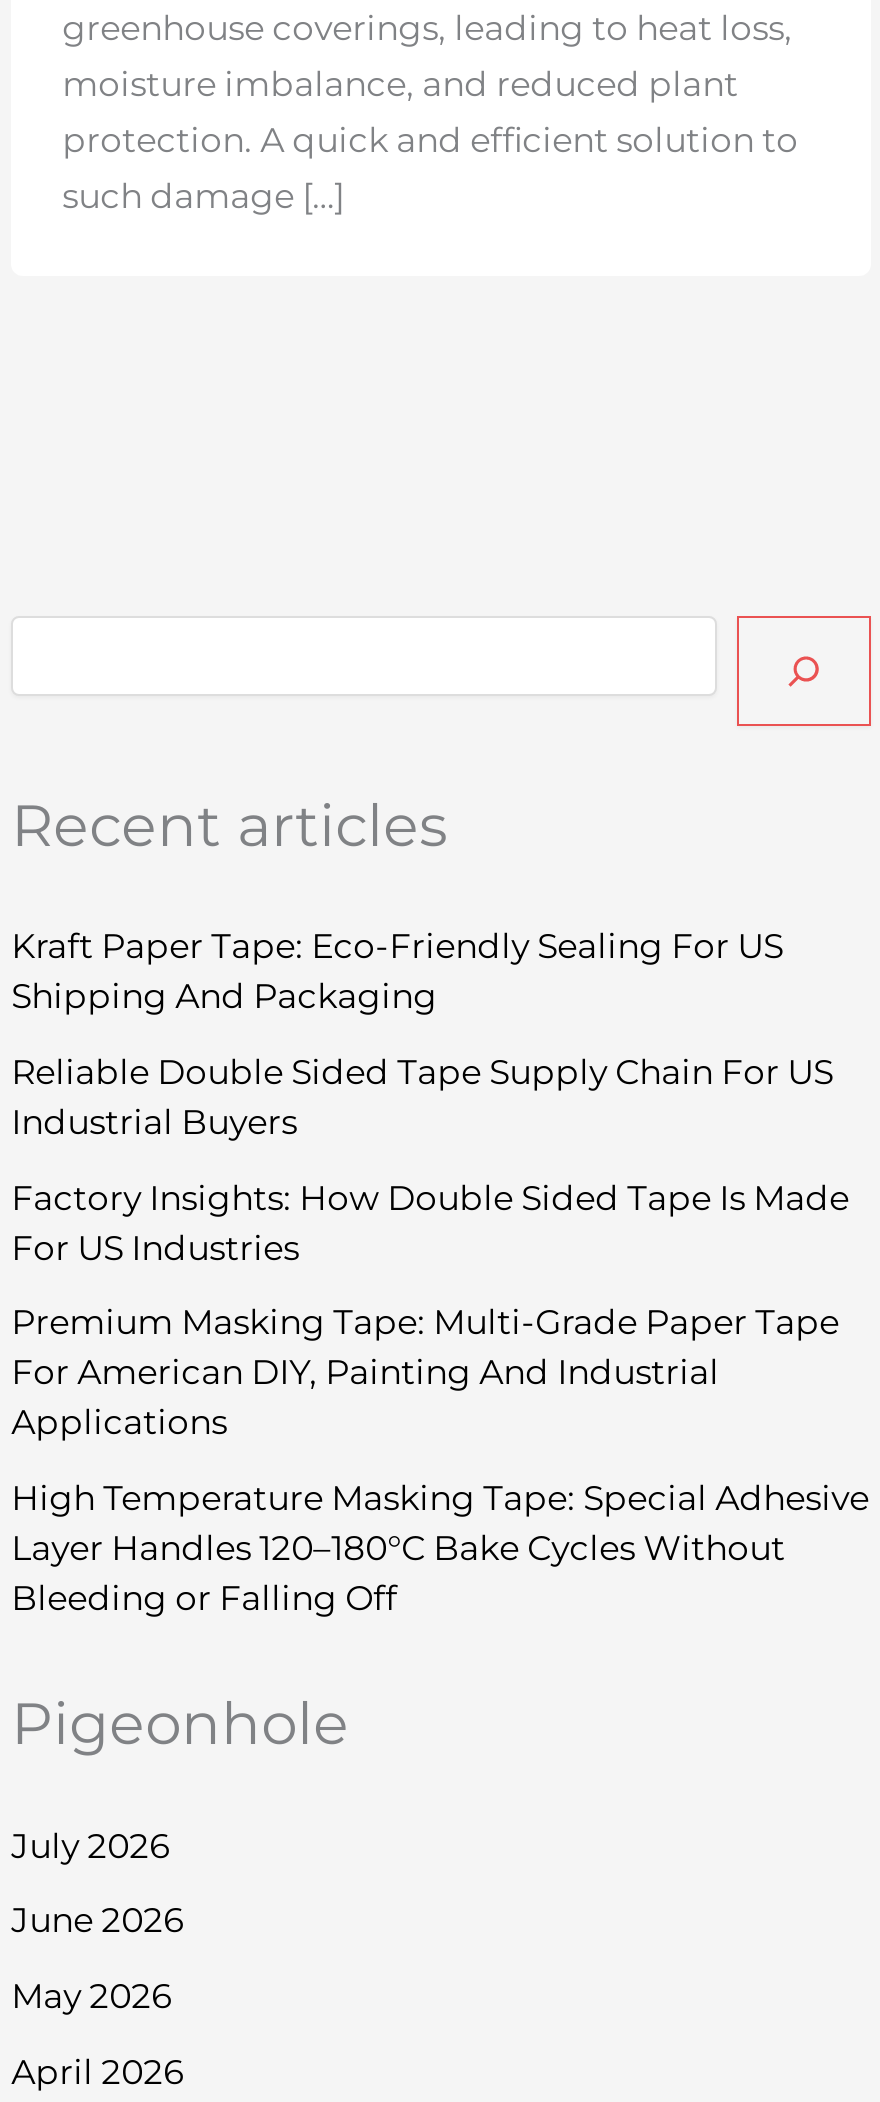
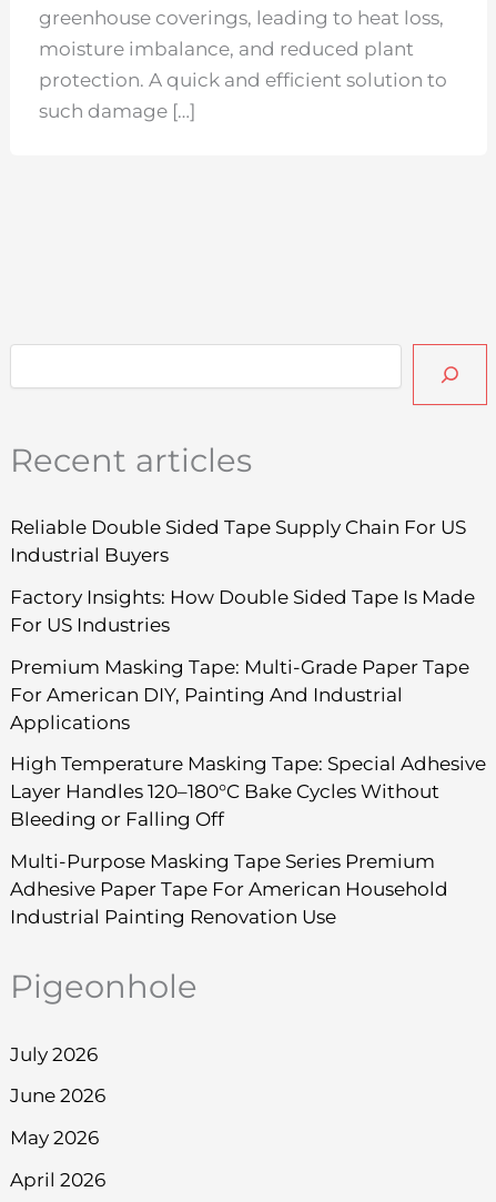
[11,926,783,1016] Kraft Paper Tape: Eco-Friendly Sealing For US | Shipping And Packaging -> none
moved [11,1052,869,1618] -> [10,516,486,831]: Reliable Double Sided Tape Supply Chain For US | Industrial Buyers | Factory Insights: How Double Sided Tape Is Made | ... | Layer Handles 120–180°C Bake Cycles Without | Bleeding or Falling Off
none -> [10,850,449,928] Multi-Purpose Masking Tape Series Premium | Adhesive Paper Tape For American Household | Industrial Painting Renovation Use

